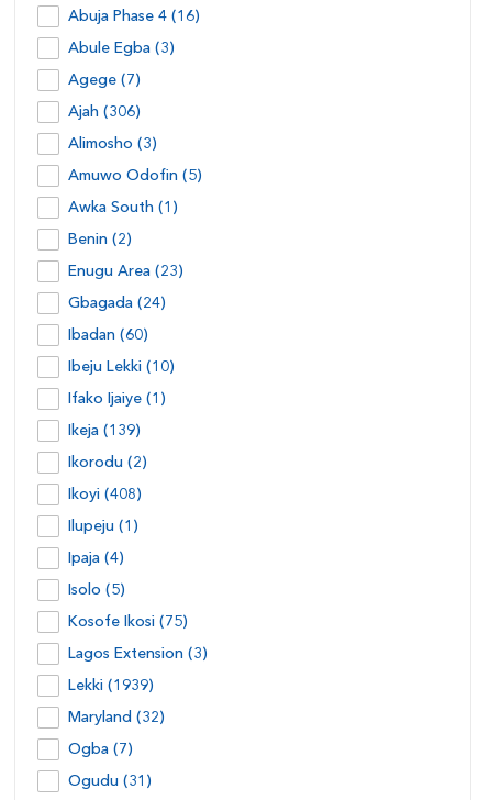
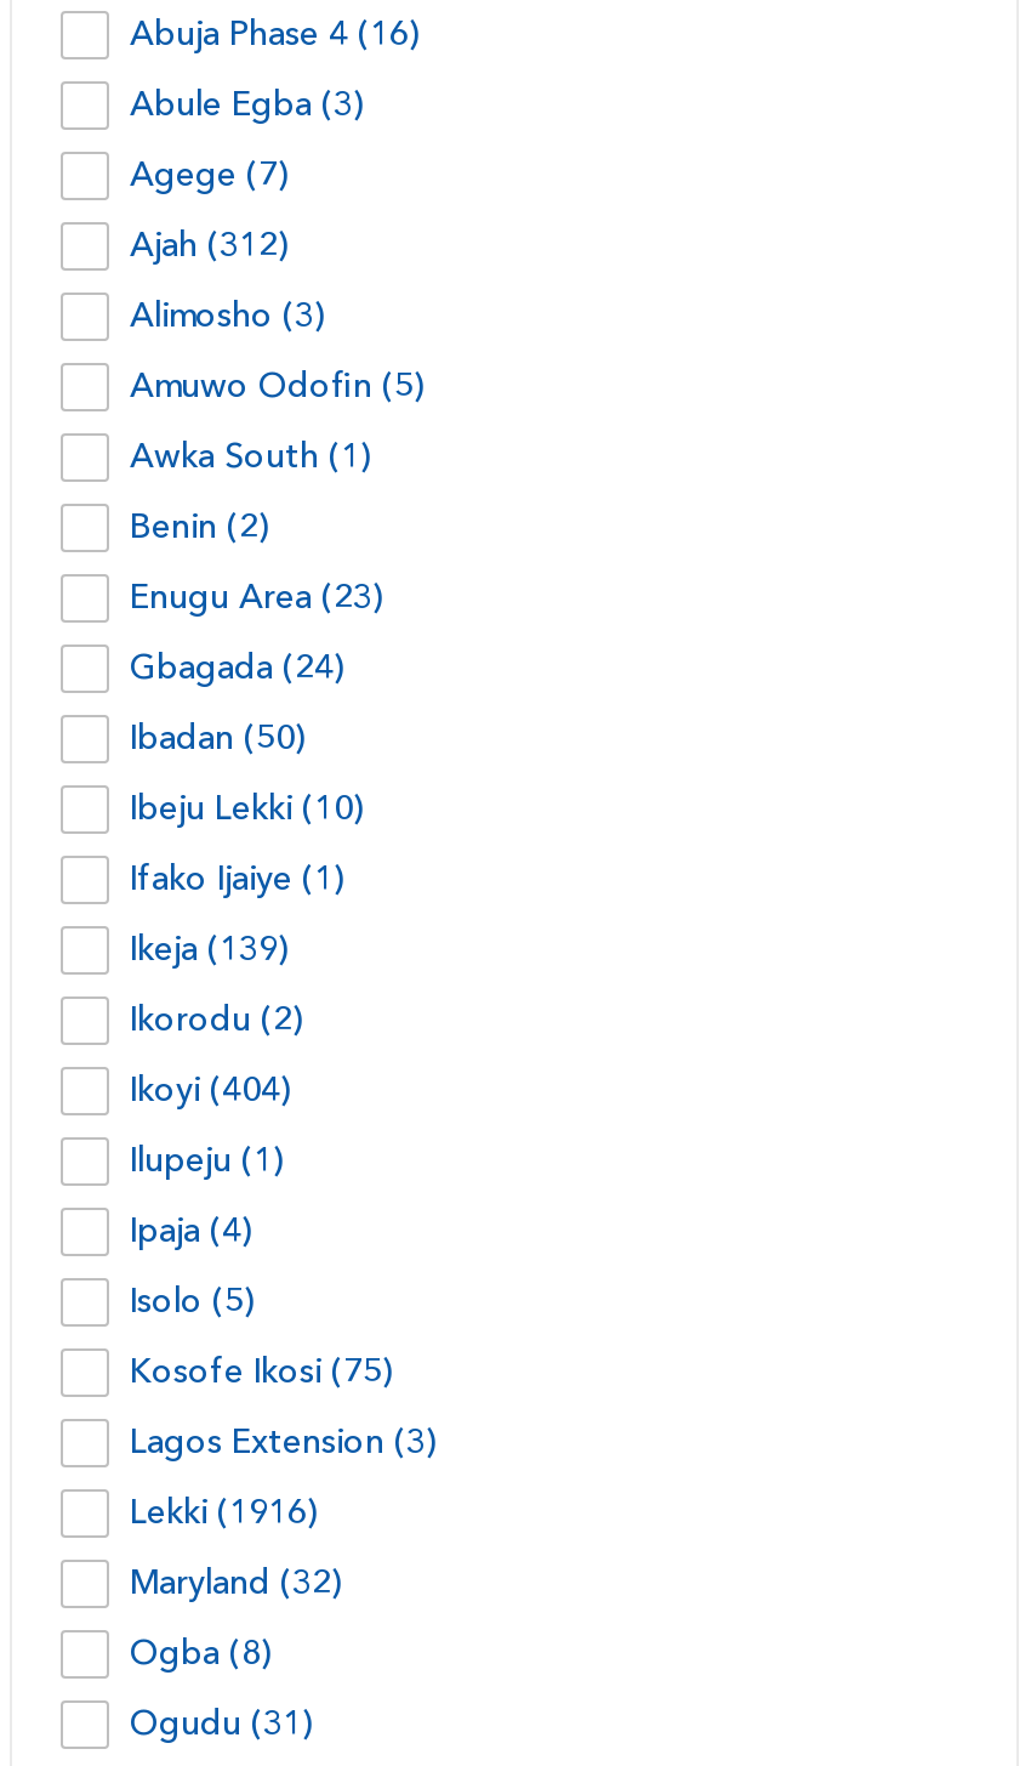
[69,101,141,122] Ajah (306) -> [130,223,290,269] Ajah (312)
[69,325,149,345] Ibadan (60) -> [130,716,307,762] Ibadan (50)
[69,484,142,505] Ikoyi (408) -> [130,1068,292,1114] Ikoyi (404)
[69,675,154,696] Lekki (1939) -> [130,1490,319,1536] Lekki (1916)
[69,739,133,760] Ogba (7) -> [130,1631,273,1677] Ogba (8)

